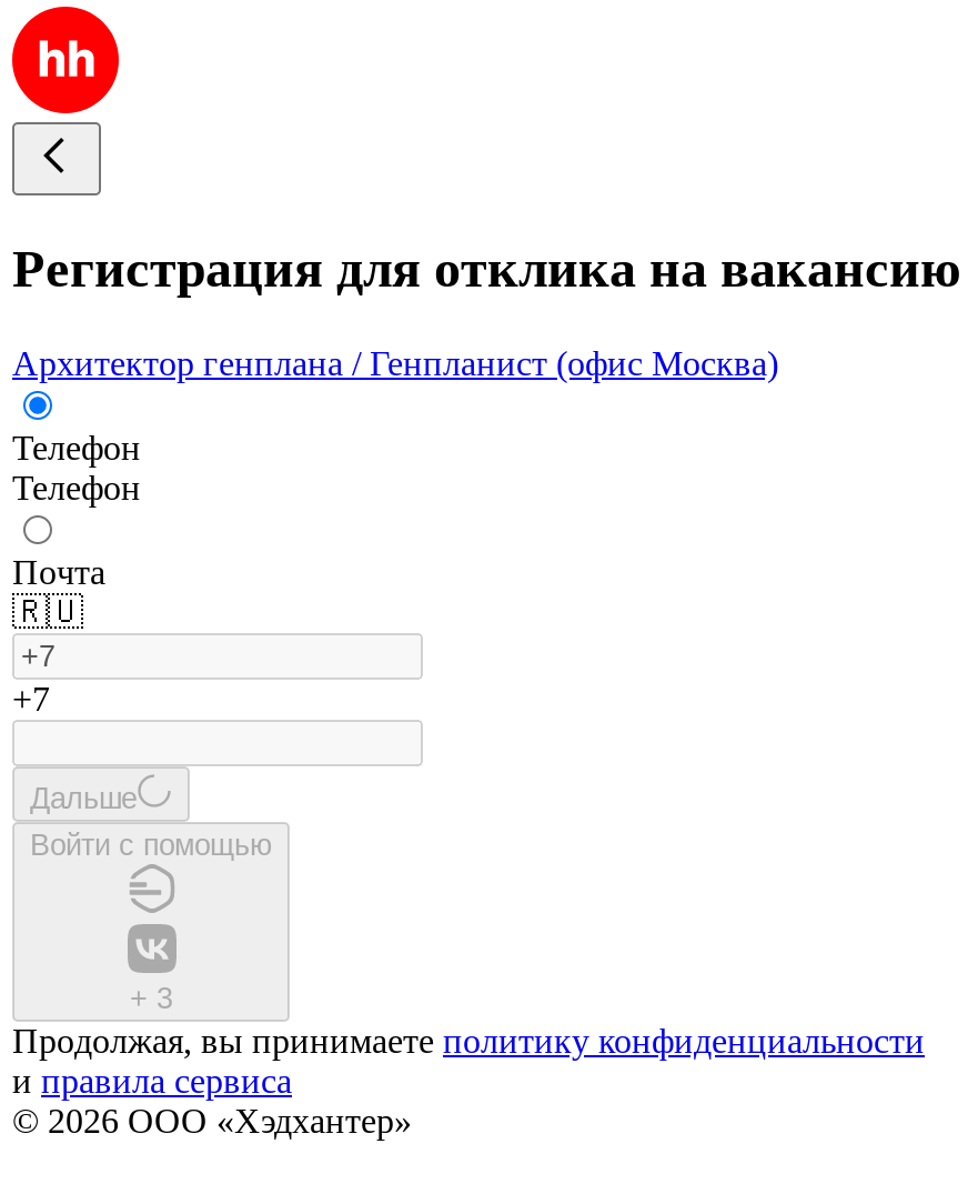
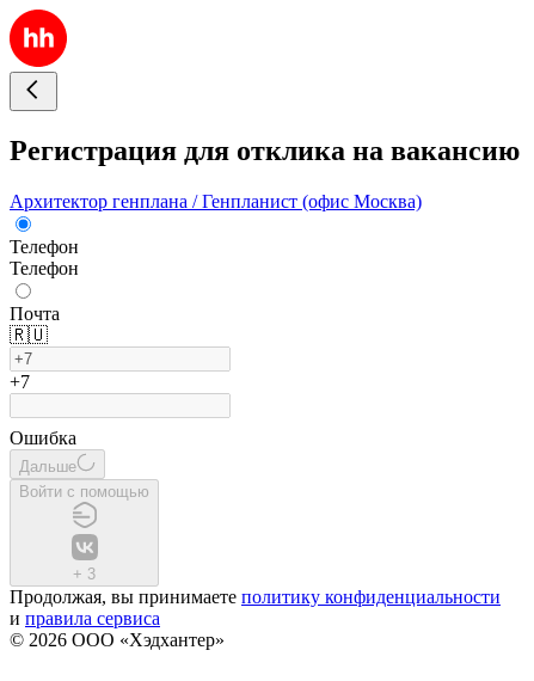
none -> [10,427,76,448] Ошибка

